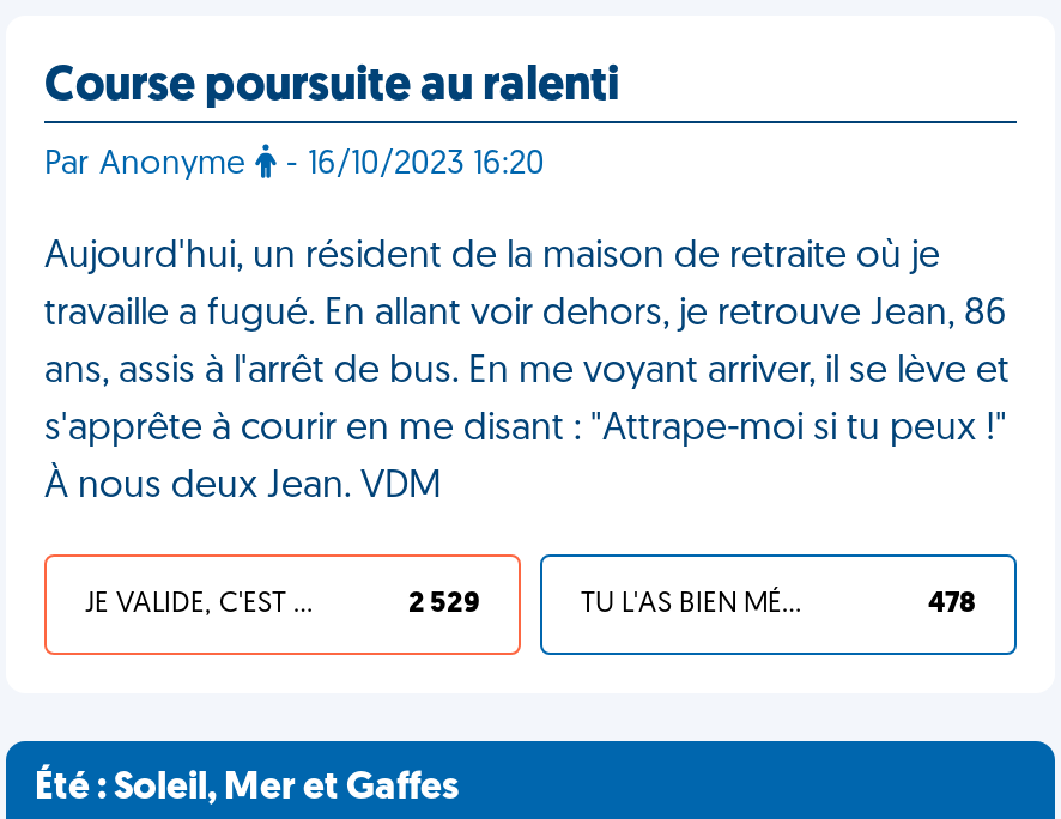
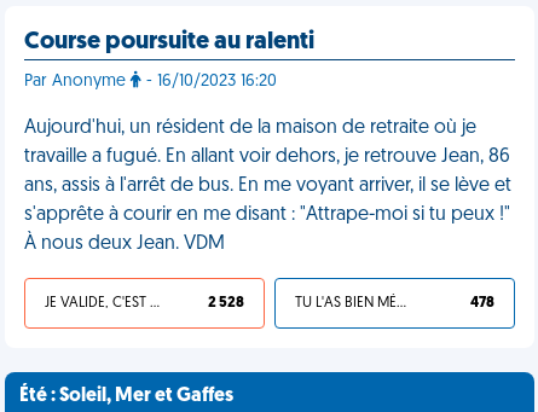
[408,590,480,619] 2 529 -> [208,296,244,311] 2 528

